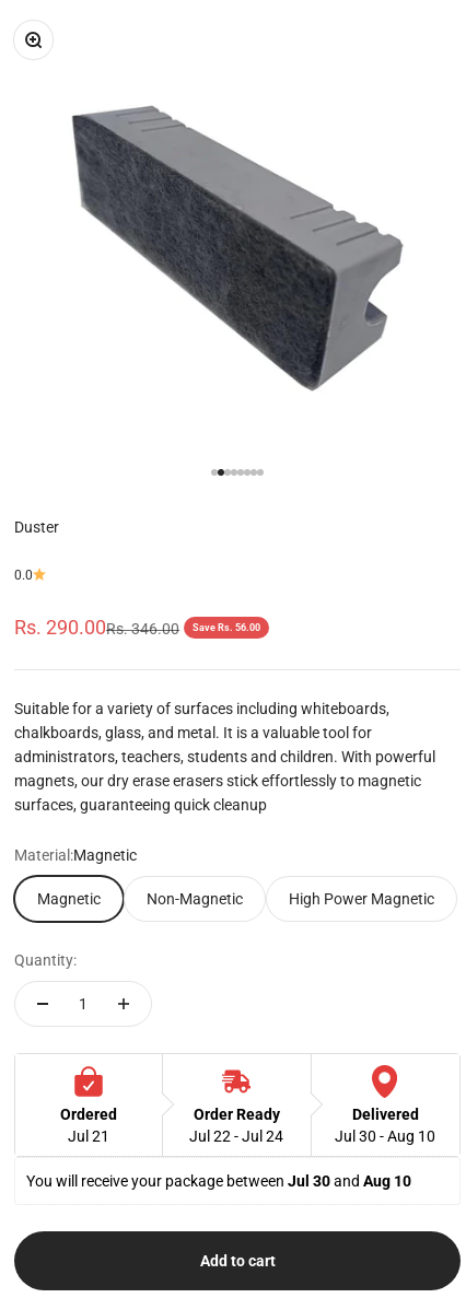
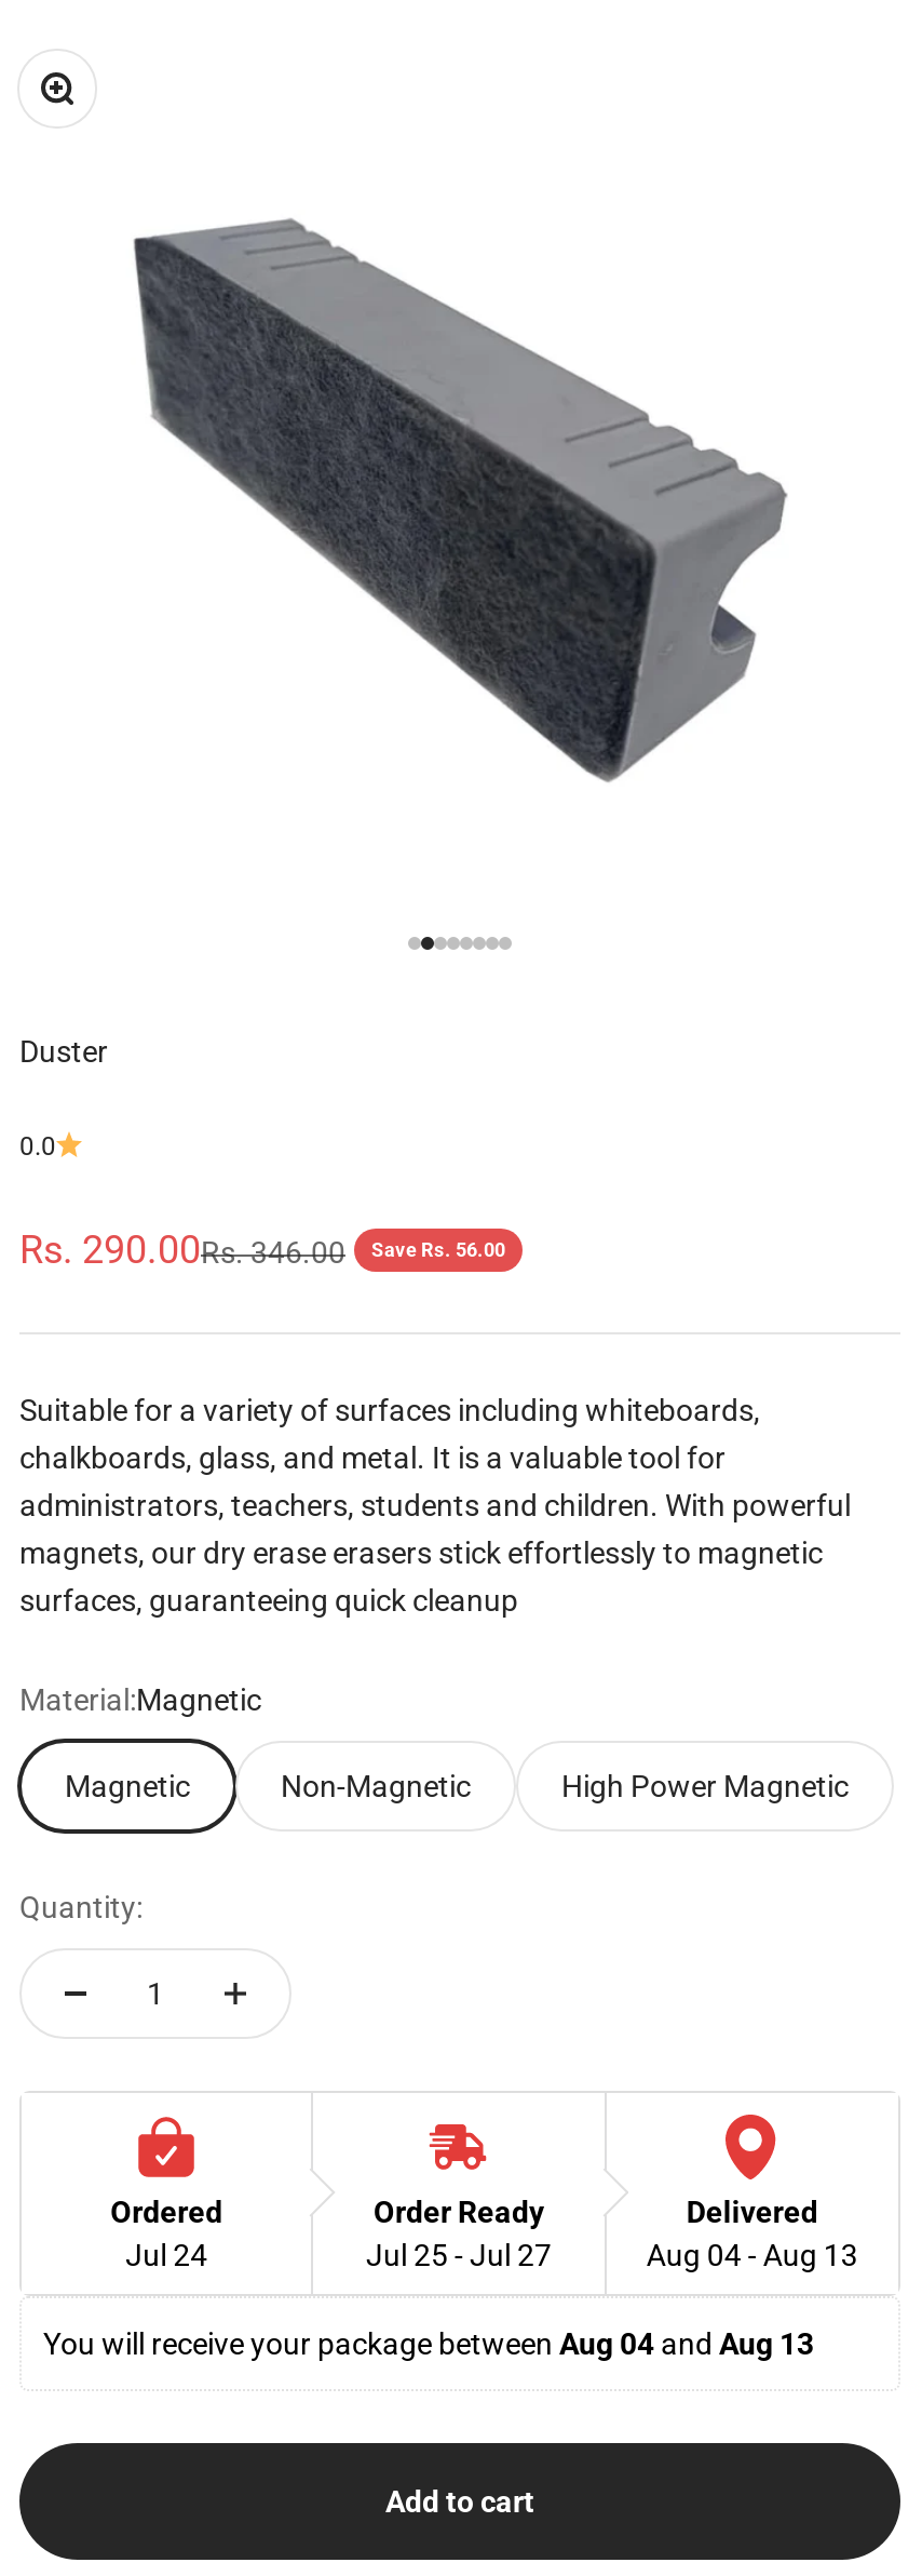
[68,1127,110,1145] Jul 21 -> [126,2237,208,2272] Jul 24
[190,1127,284,1145] Jul 22 - Jul 24 -> [366,2237,552,2272] Jul 25 - Jul 27
[335,1127,436,1145] Jul 30 - Aug 10 -> [646,2237,858,2272] Aug 04 - Aug 13
[26,1172,411,1190] You will receive your package between Jul 30 and Aug 10 -> [43,2326,814,2361] You will receive your package between Aug 04 and Aug 13

